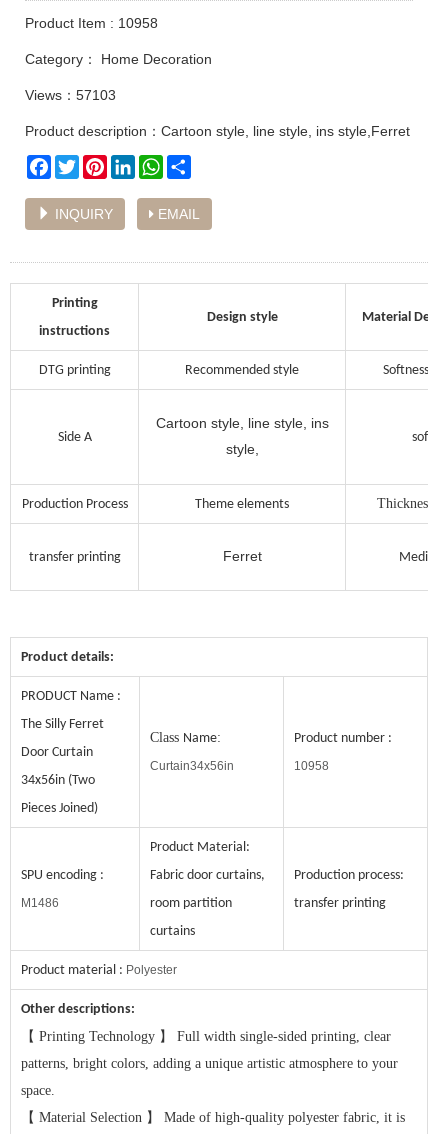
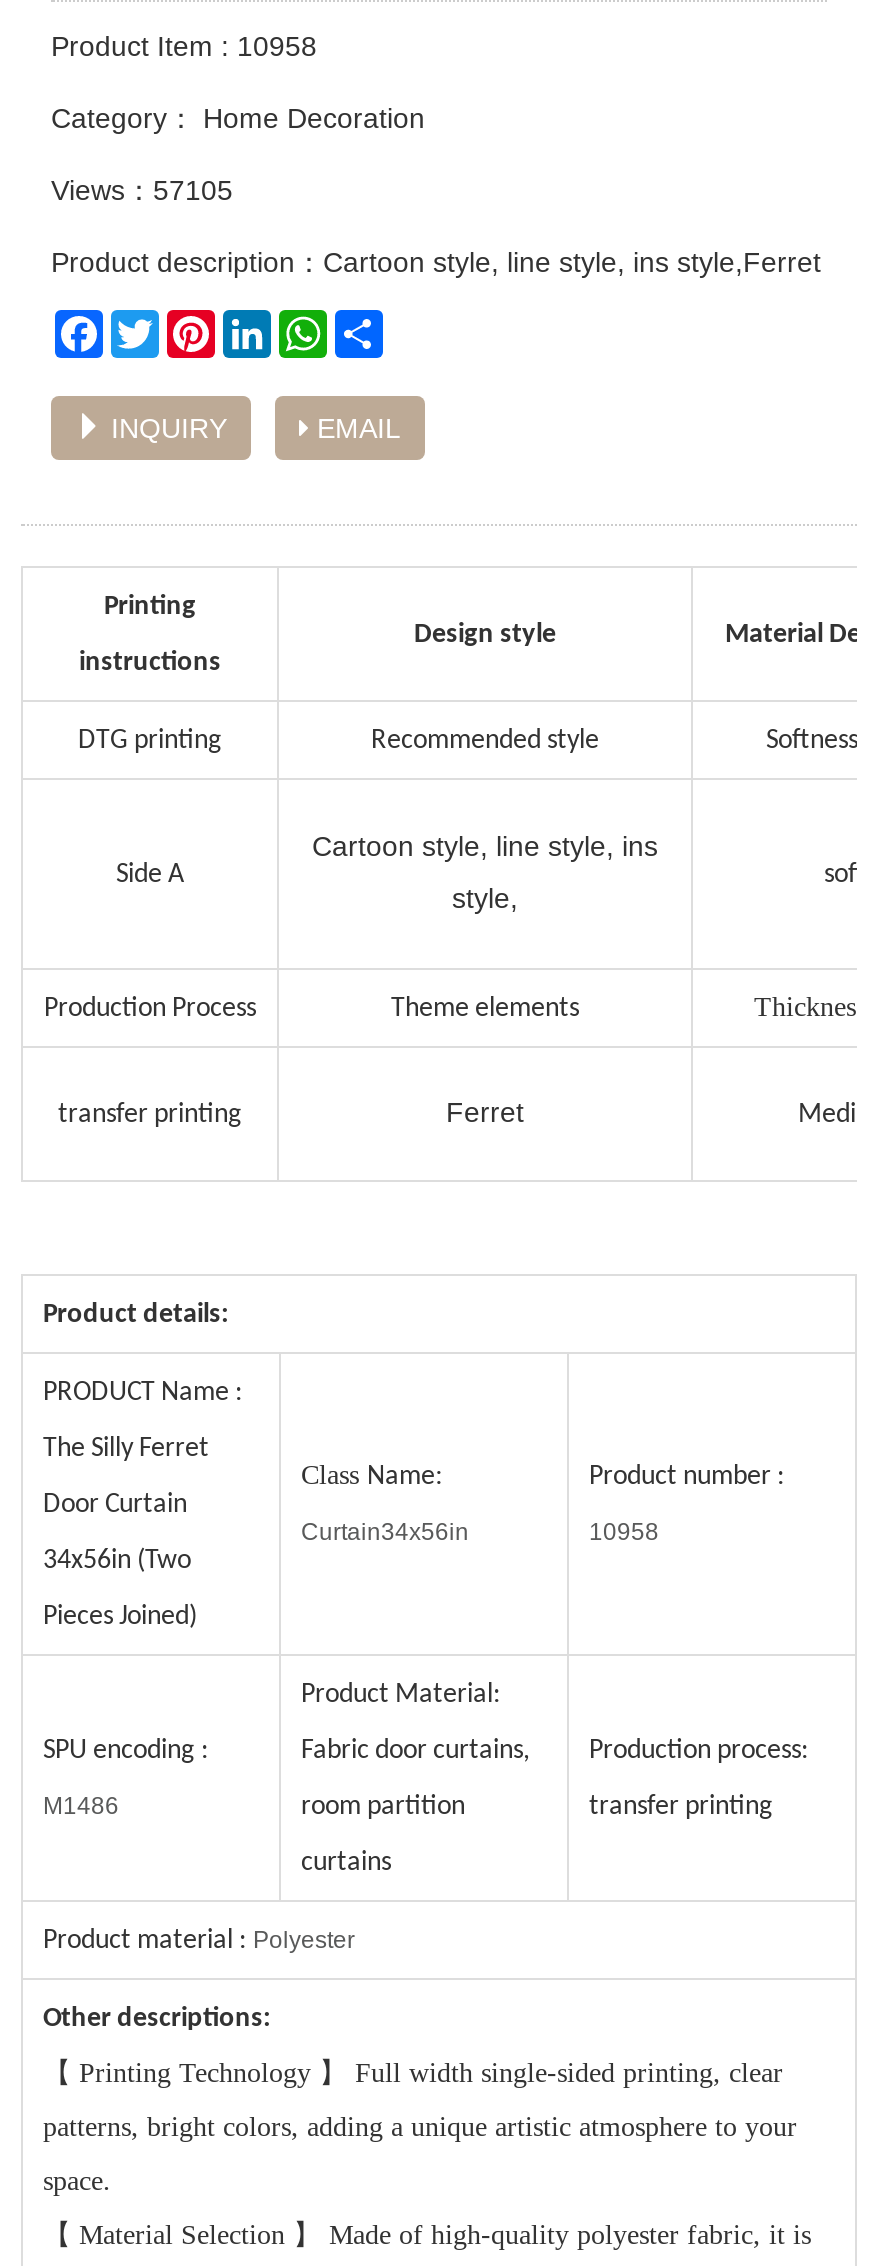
[25,87,116,103] Views：57103 -> [51,174,233,206] Views：57105

